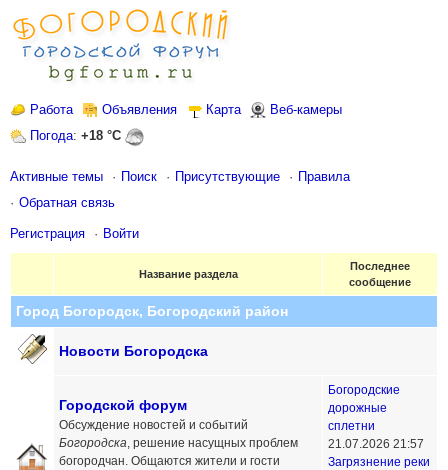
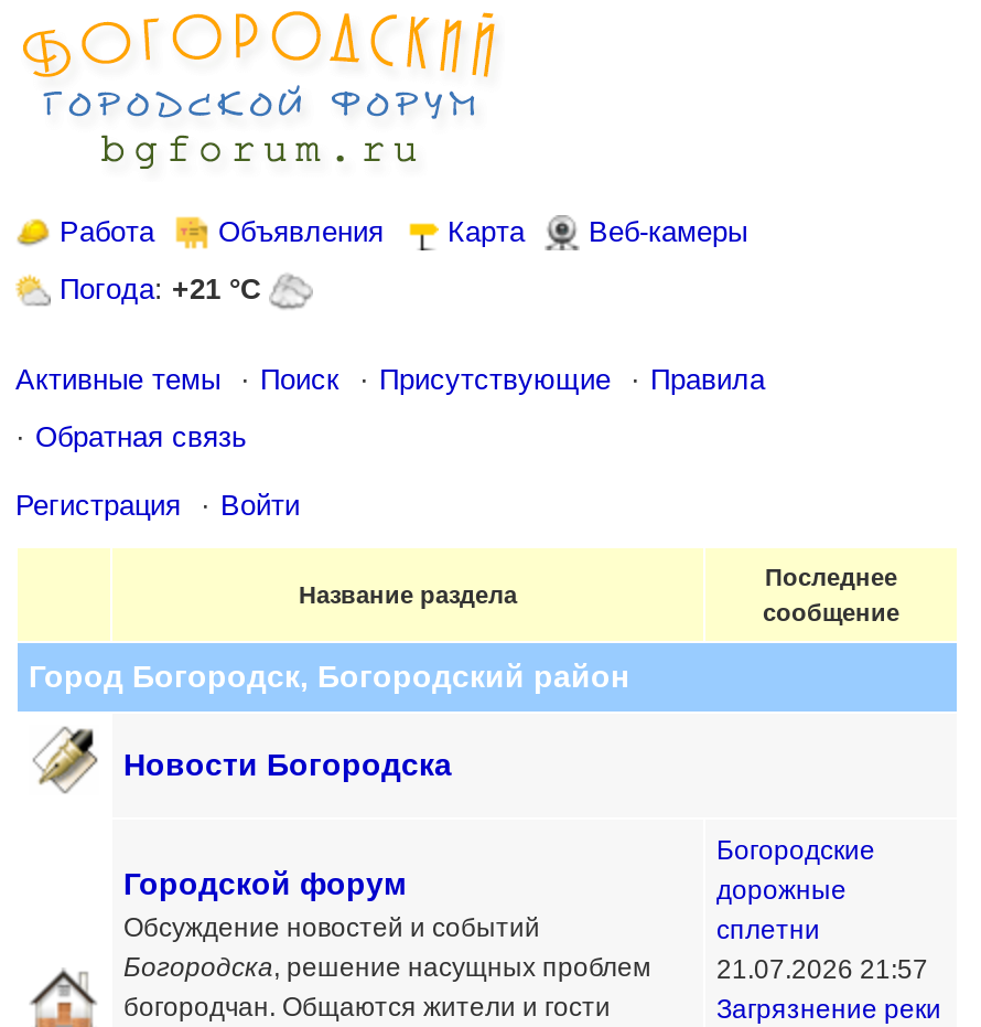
[30,128,125,143] Погода: +18 °C -> [60,272,269,306] Погода: +21 °C

